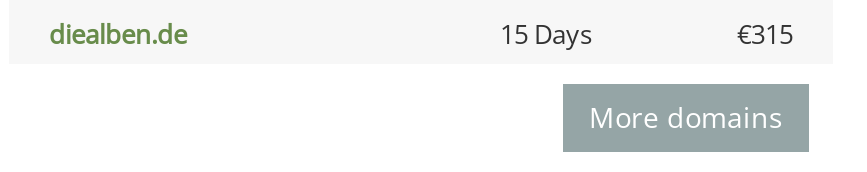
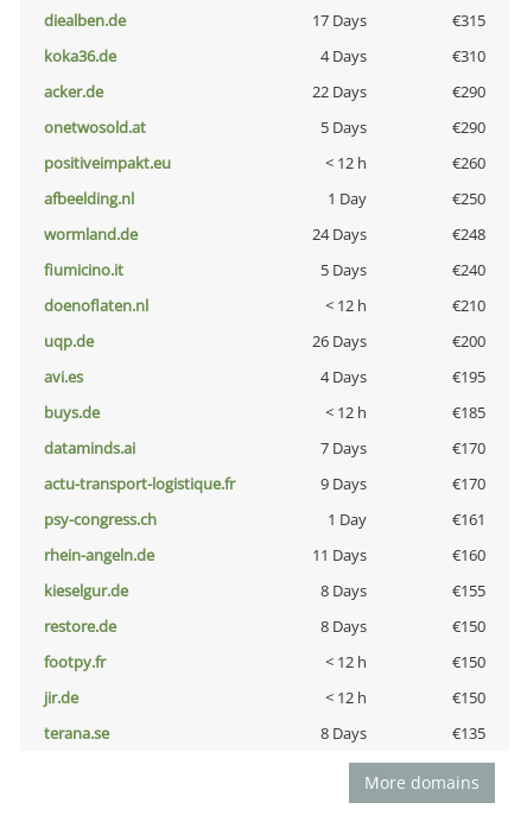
[500,16,592,52] 15 Days -> [312,10,366,31] 17 Days
none -> [44,45,485,744] koka36.de | 4 Days | €310 | acker.de | 22 Days | €290 | onetwosold.at | 5 Days | €290 | positiveimpakt.eu | < 12 h | €260 | afbeelding.nl | 1 Day | €250 | wormland.de | 24 Days | €248 | fiumicino.it | 5 Days | €240 | doenoflaten.nl | < 12 h | €210 | uqp.de | 26 Days | €200 | avi.es | 4 Days | €195 | buys.de | < 12 h | €185 | dataminds.ai | 7 Days | €170 | actu-transport-logistique.fr | 9 Days | €170 | psy-congress.ch | 1 Day | €161 | rhein-angeln.de | 11 Days | €160 | kieselgur.de | 8 Days | €155 | restore.de | 8 Days | €150 | footpy.fr | < 12 h | €150 | jir.de | < 12 h | €150 | terana.se | 8 Days | €135

